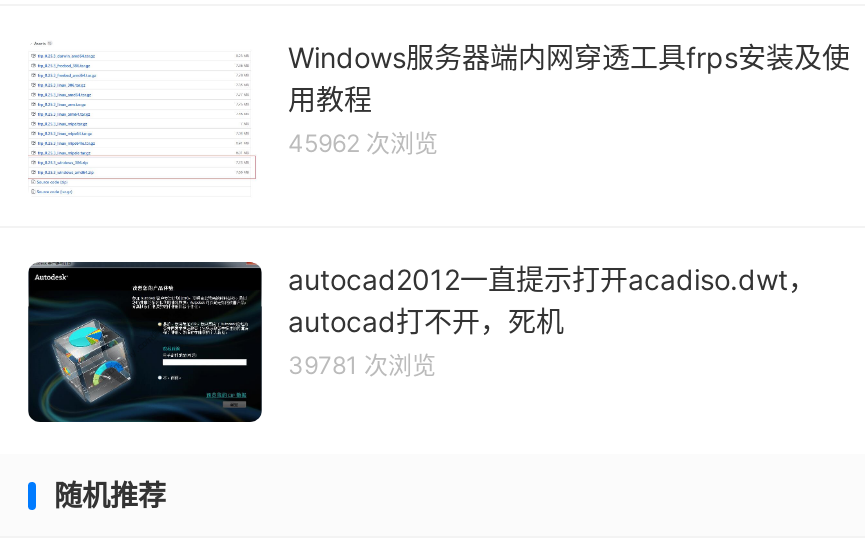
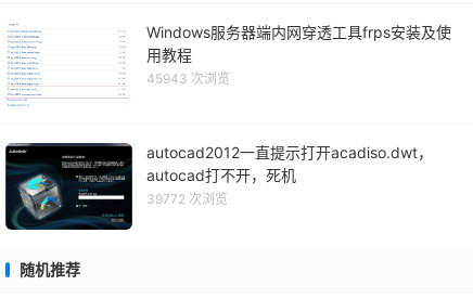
[288,128,438,158] 45962 次浏览 -> [146,70,230,87] 45943 次浏览
[288,350,436,380] 39781 次浏览 -> [146,191,228,207] 39772 次浏览

